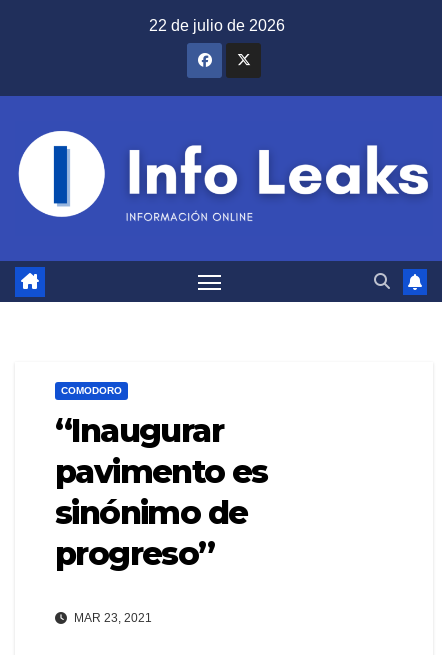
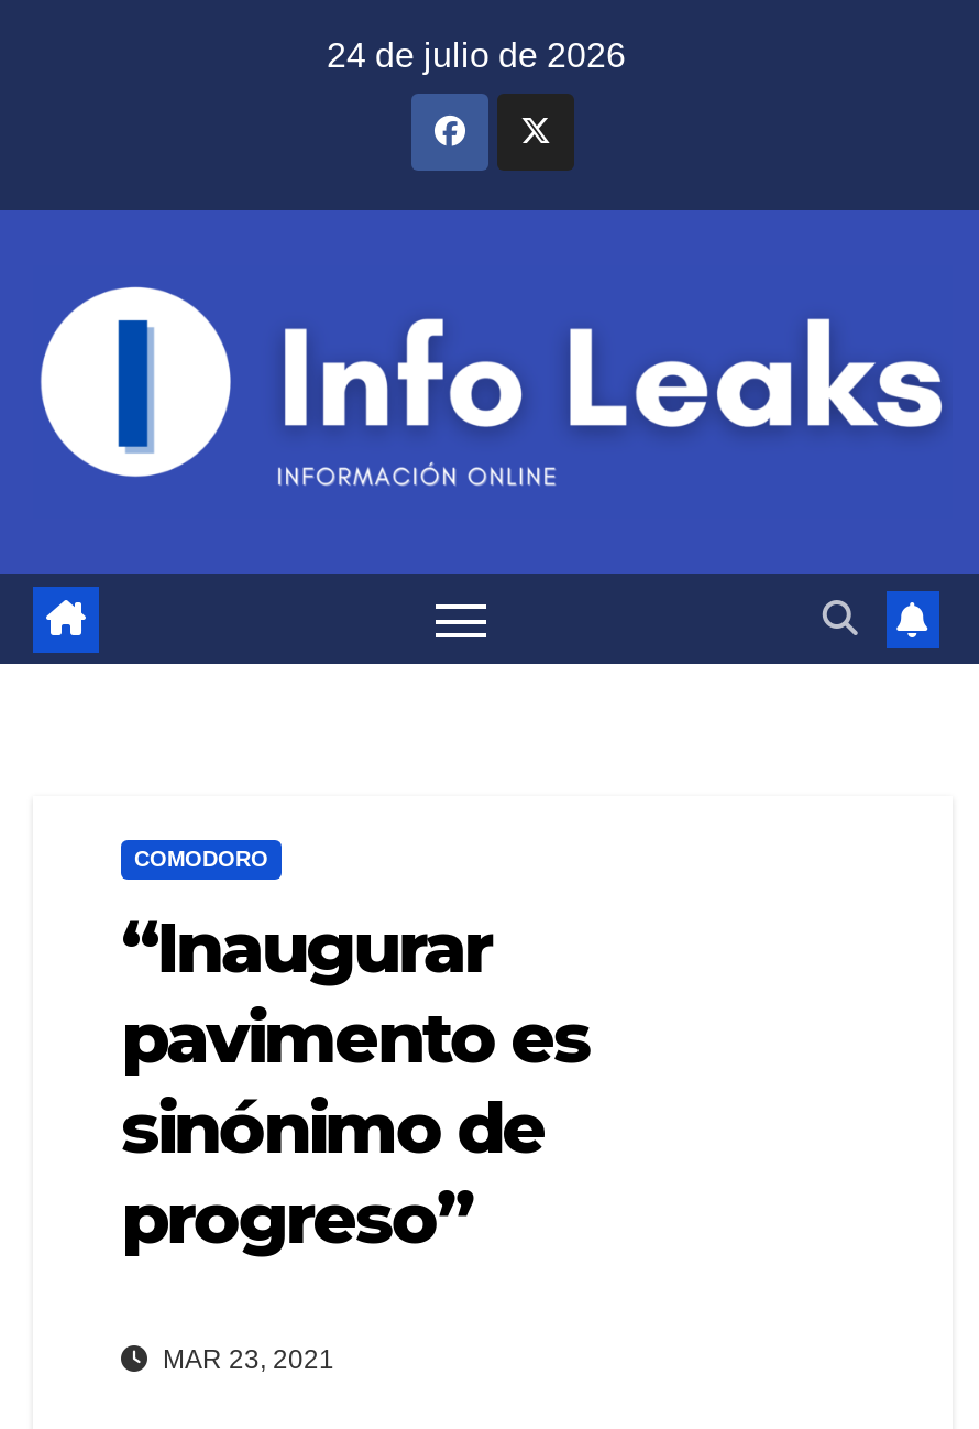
[148,17,284,34] 22 de julio de 2026 -> [327,36,626,74] 24 de julio de 2026

